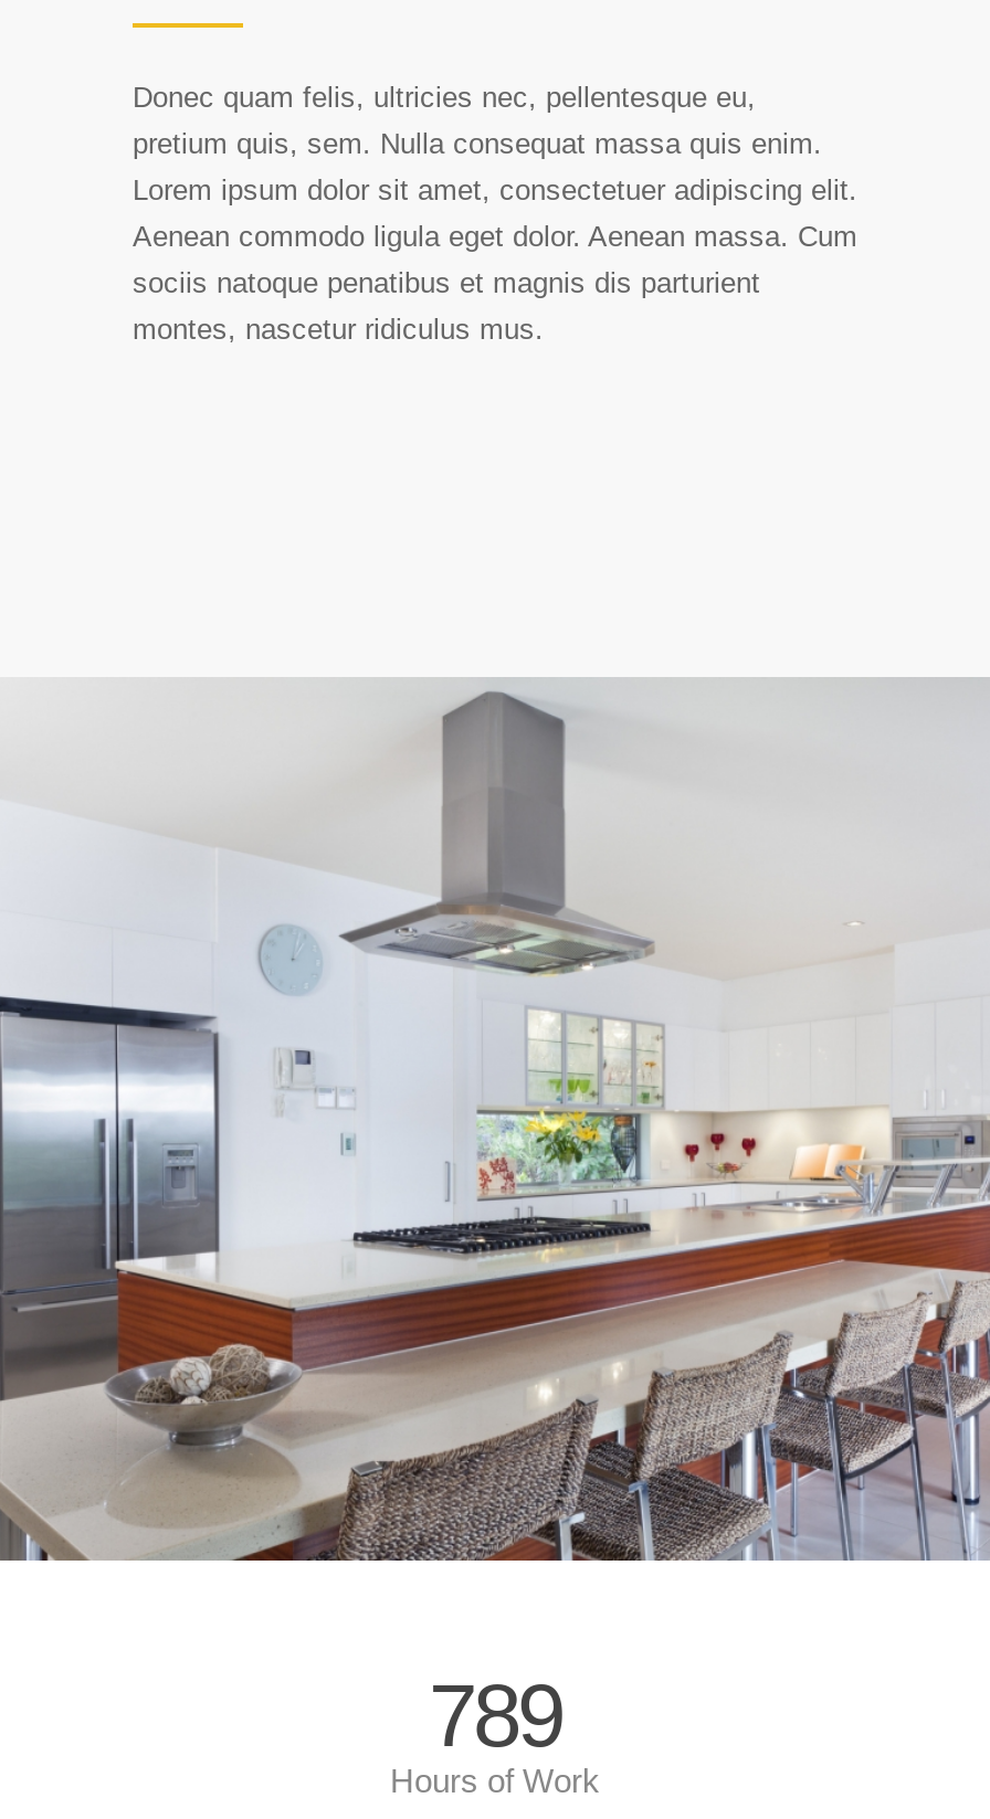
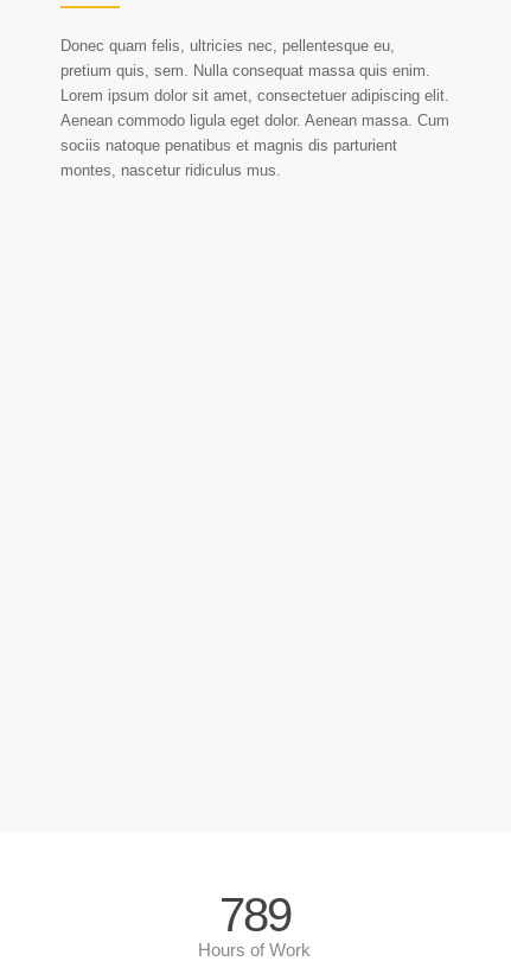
[7,677,983,1563] [image] -> none

